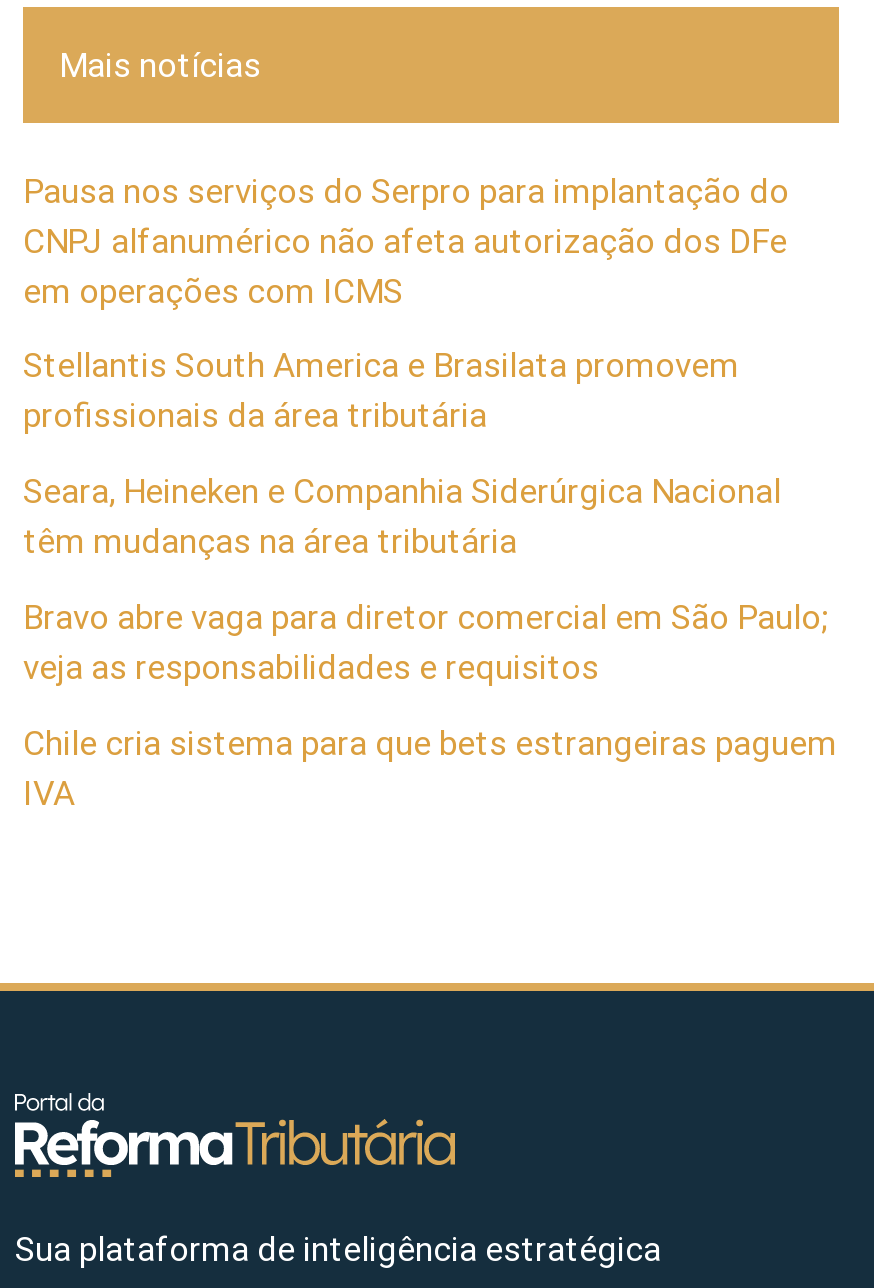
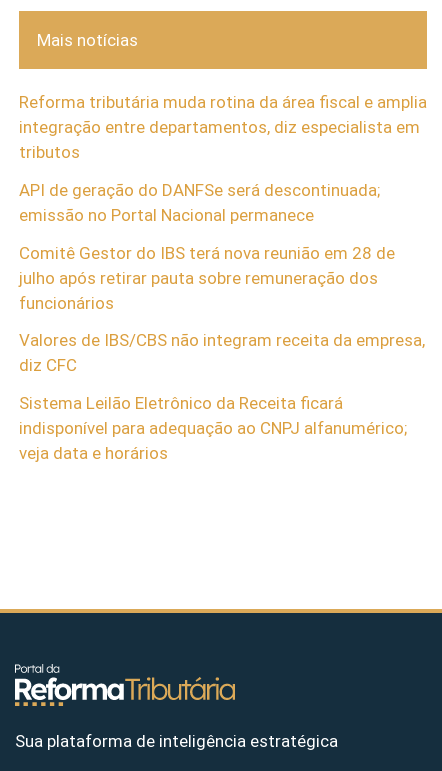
[23,170,789,310] Pausa nos serviços do Serpro para implantação do | CNPJ alfanumérico não afeta autorização dos DFe | em operações com ICMS -> [19,92,427,162] Reforma tributária muda rotina da área fiscal e amplia | integração entre departamentos, diz especialista em | tributos
[23,346,739,436] Stellantis South America e Brasilata promovem | profissionais da área tributária -> [19,180,380,225] API de geração do DANFSe será descontinuada; | emissão no Portal Nacional permanece
[23,471,781,561] Seara, Heineken e Companhia Siderúrgica Nacional | têm mudanças na área tributária -> [19,242,395,312] Comitê Gestor do IBS terá nova reunião em 28 de | julho após retirar pauta sobre remuneração dos | funcionários
[23,596,827,686] Bravo abre vaga para diretor comercial em São Paulo; | veja as responsabilidades e requisitos -> [19,330,425,375] Valores de IBS/CBS não integram receita da empresa, | diz CFC
[23,722,837,812] Chile cria sistema para que bets estrangeiras paguem | IVA -> [19,393,407,463] Sistema Leilão Eletrônico da Receita ficará | indisponível para adequação ao CNPJ alfanumérico; | veja data e horários

